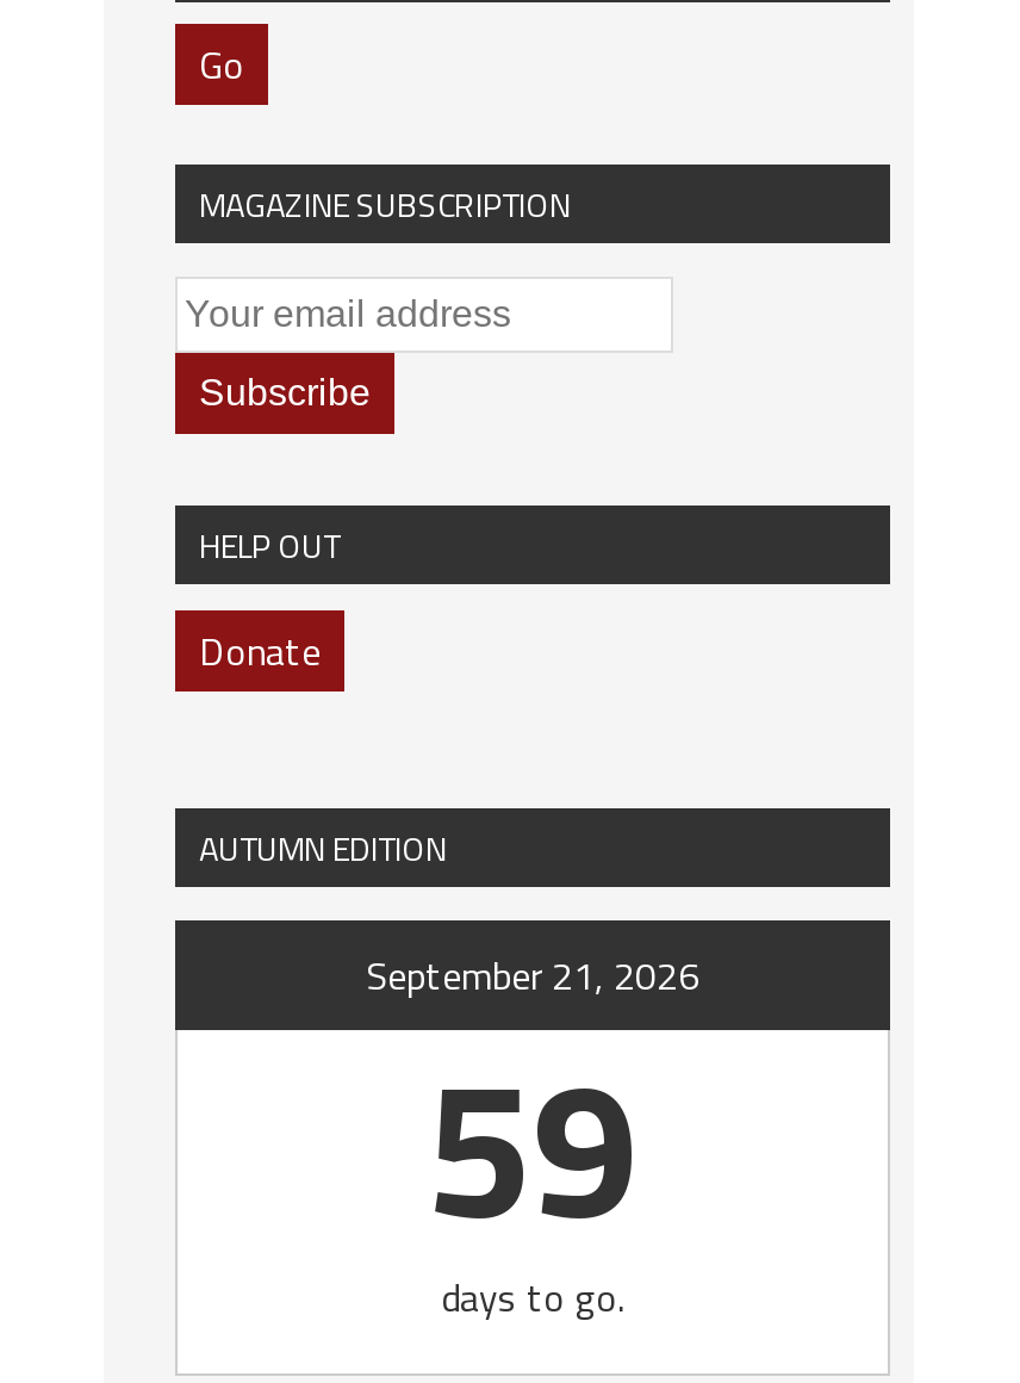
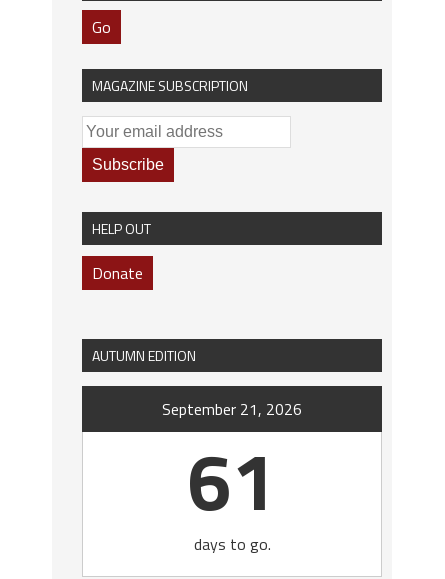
[425,999,640,1290] 59 -> [187,419,277,541] 61

